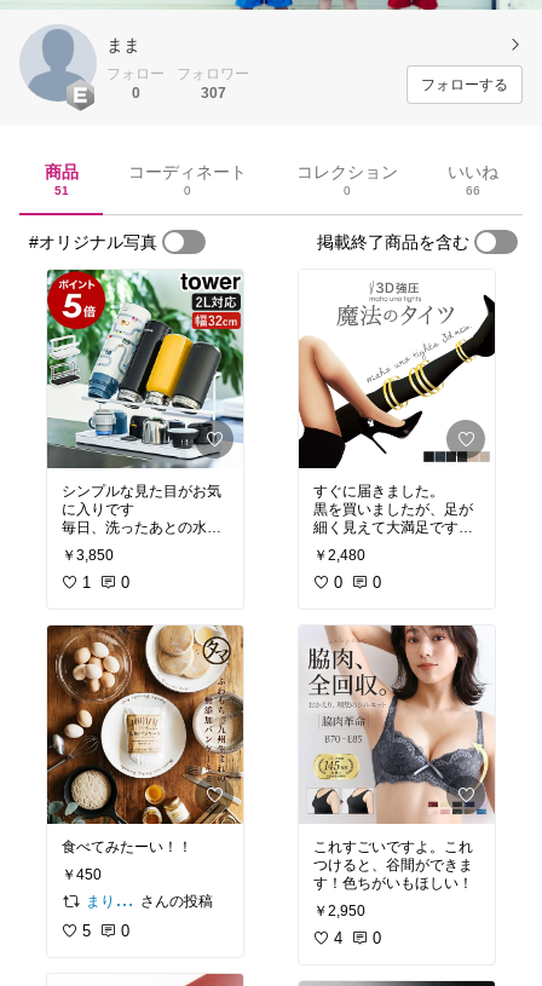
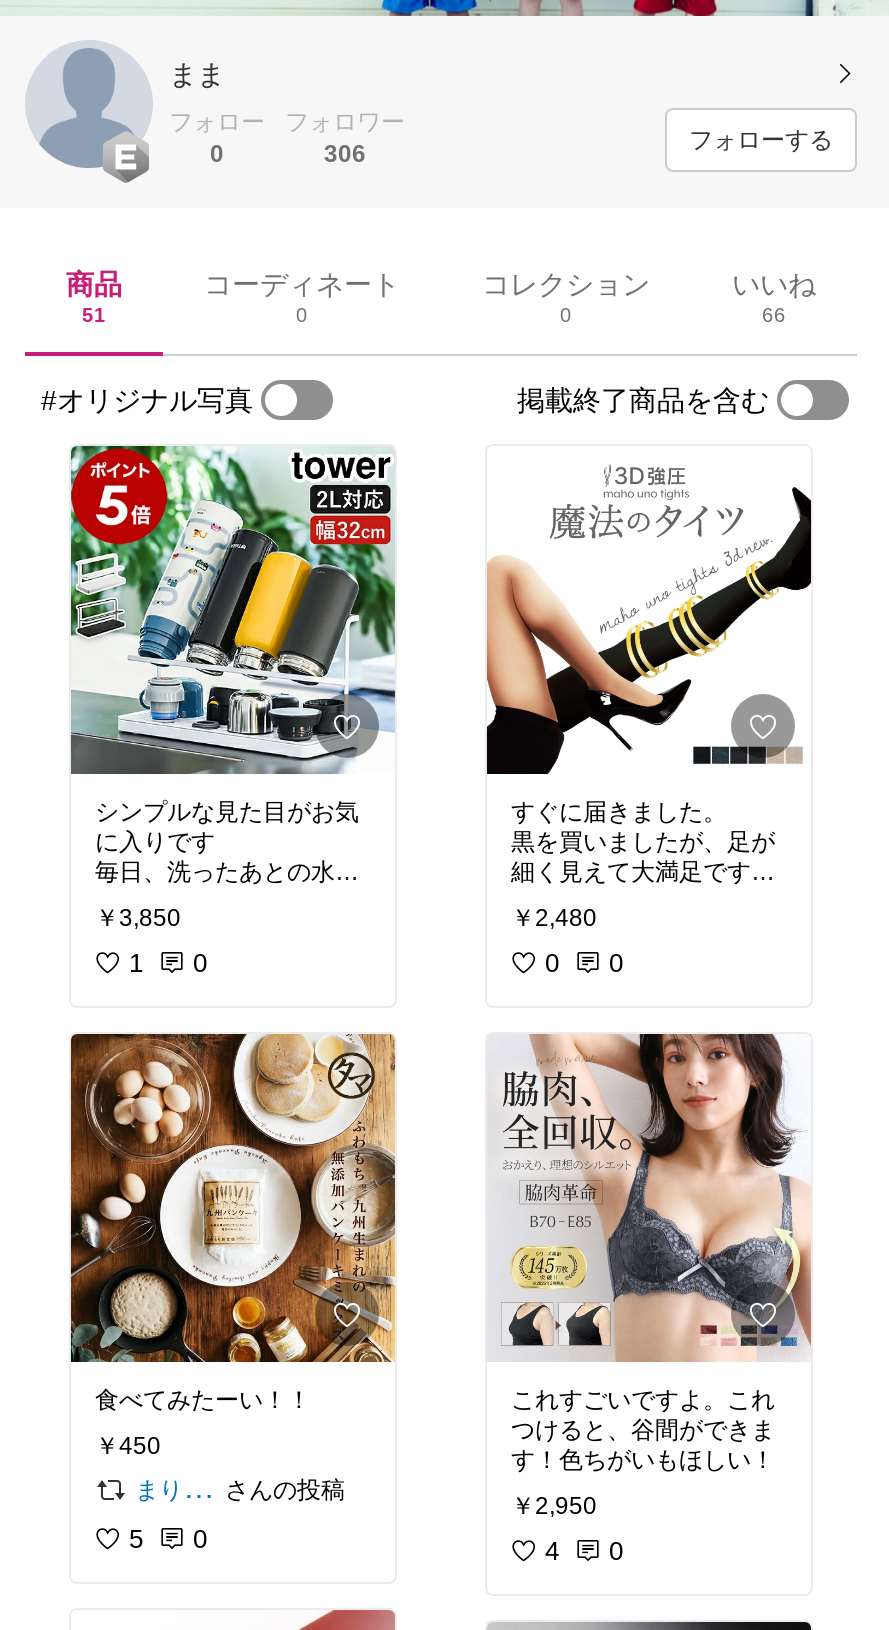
[200,85,226,102] 307 -> [324,140,366,168] 306

